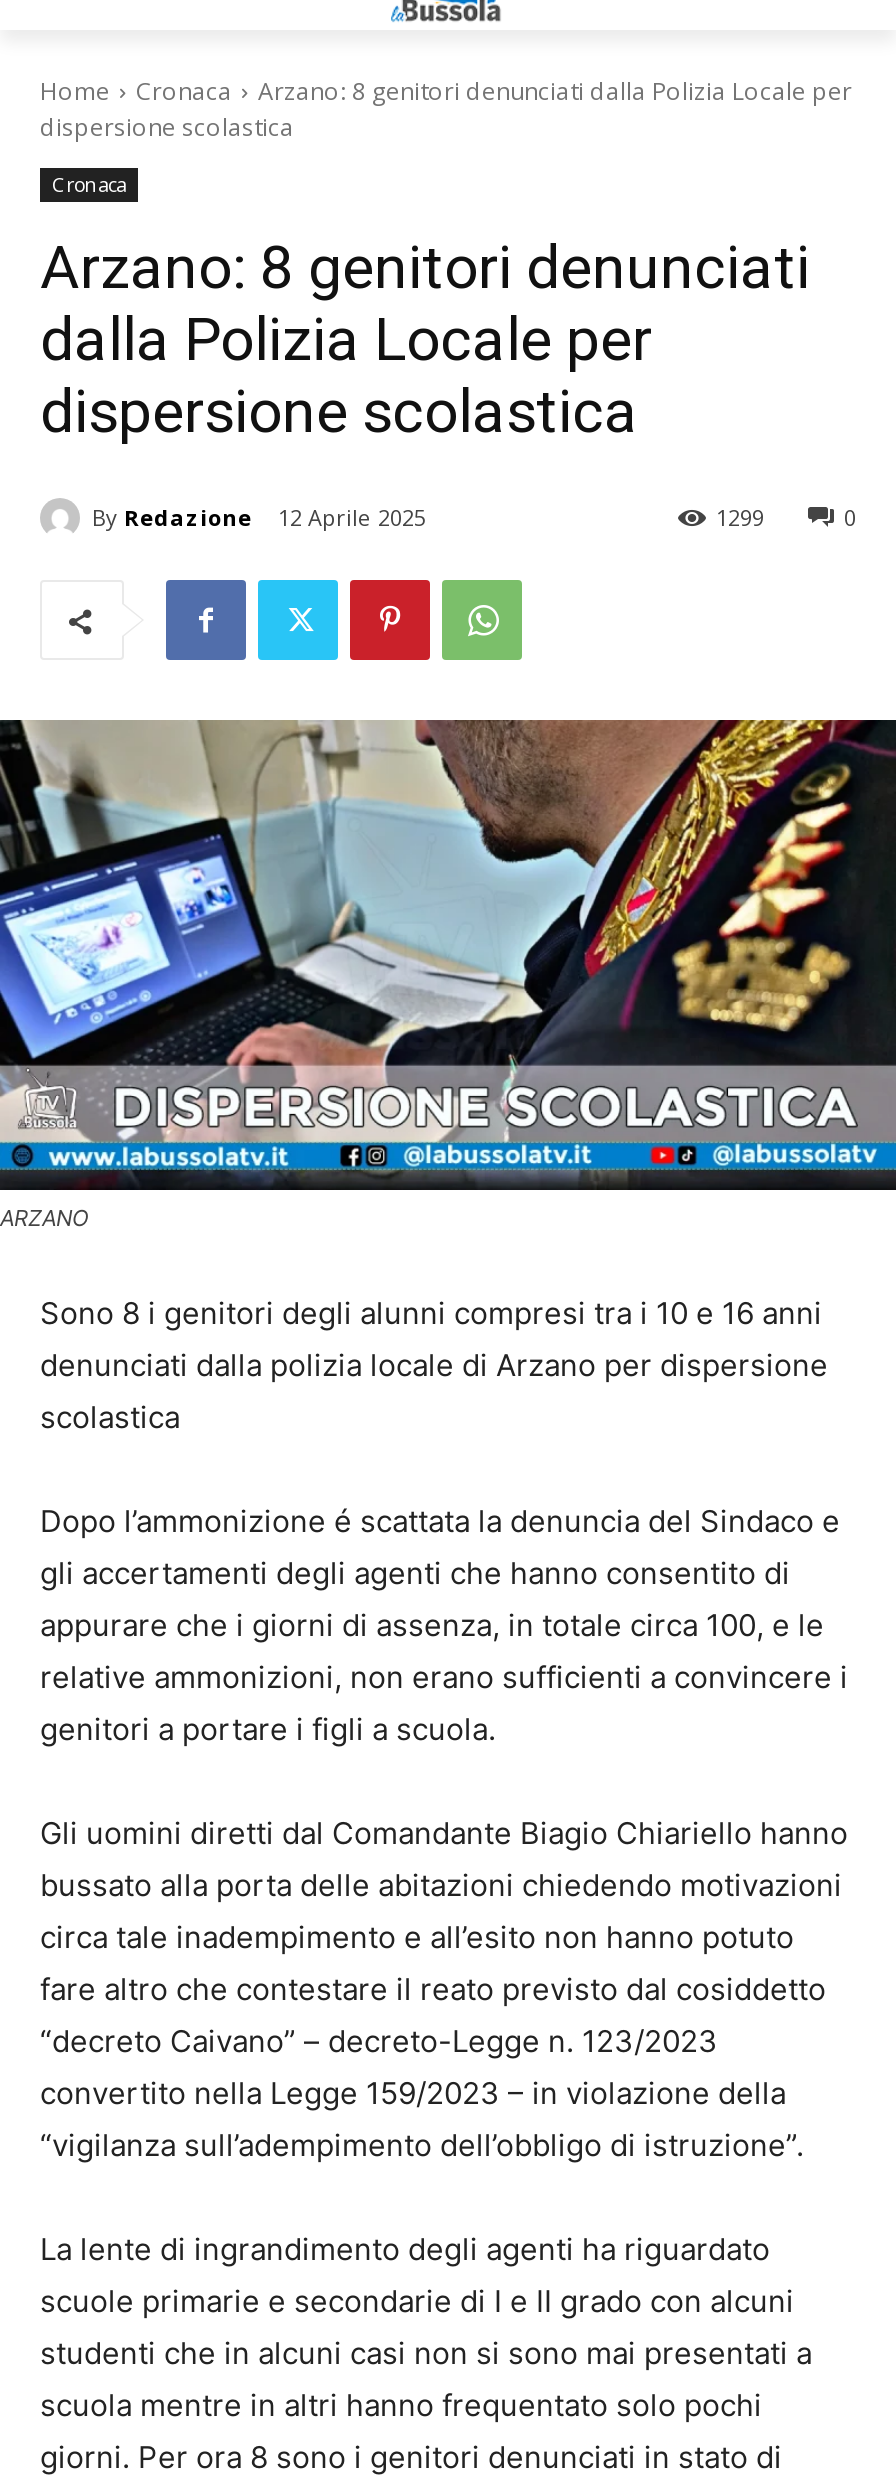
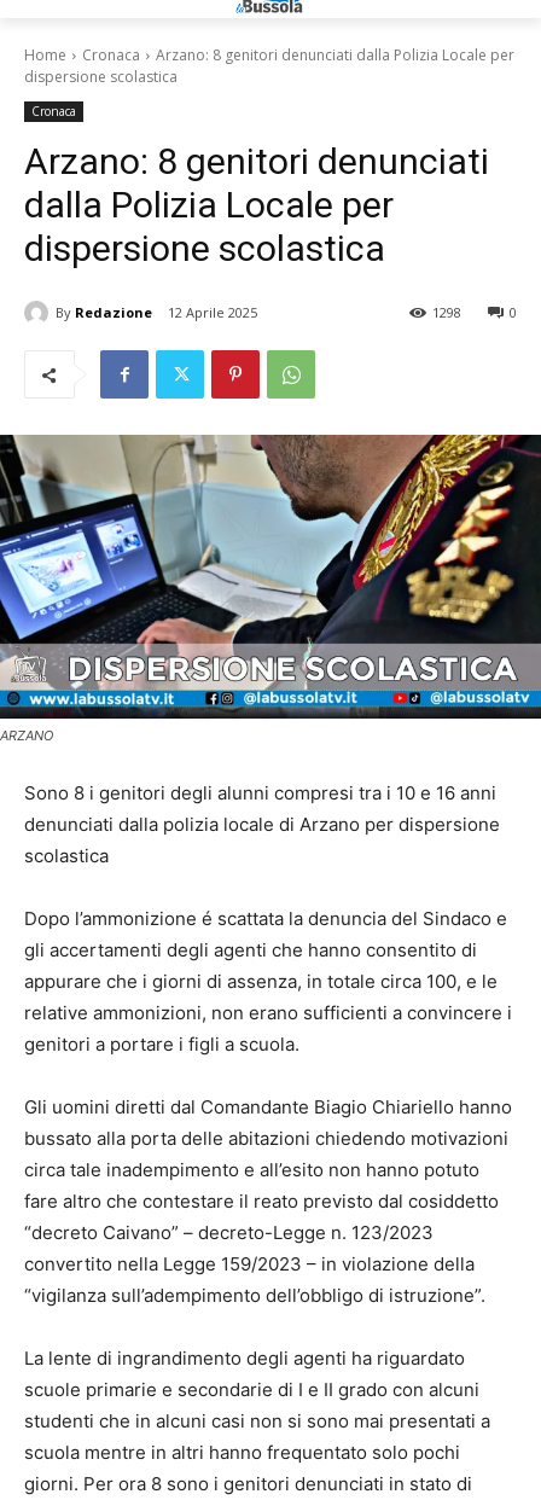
[716,502,764,532] 1299 -> [432,303,461,321] 1298

